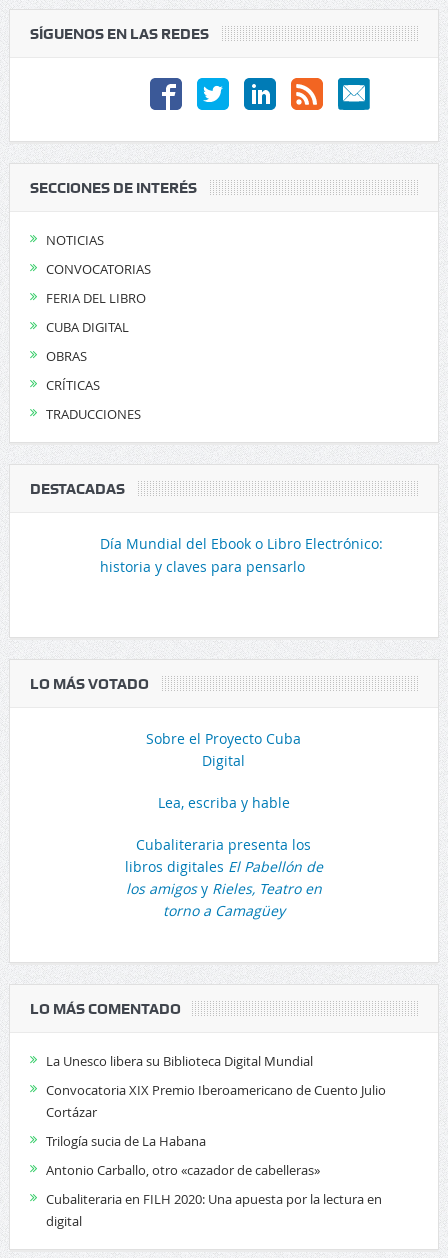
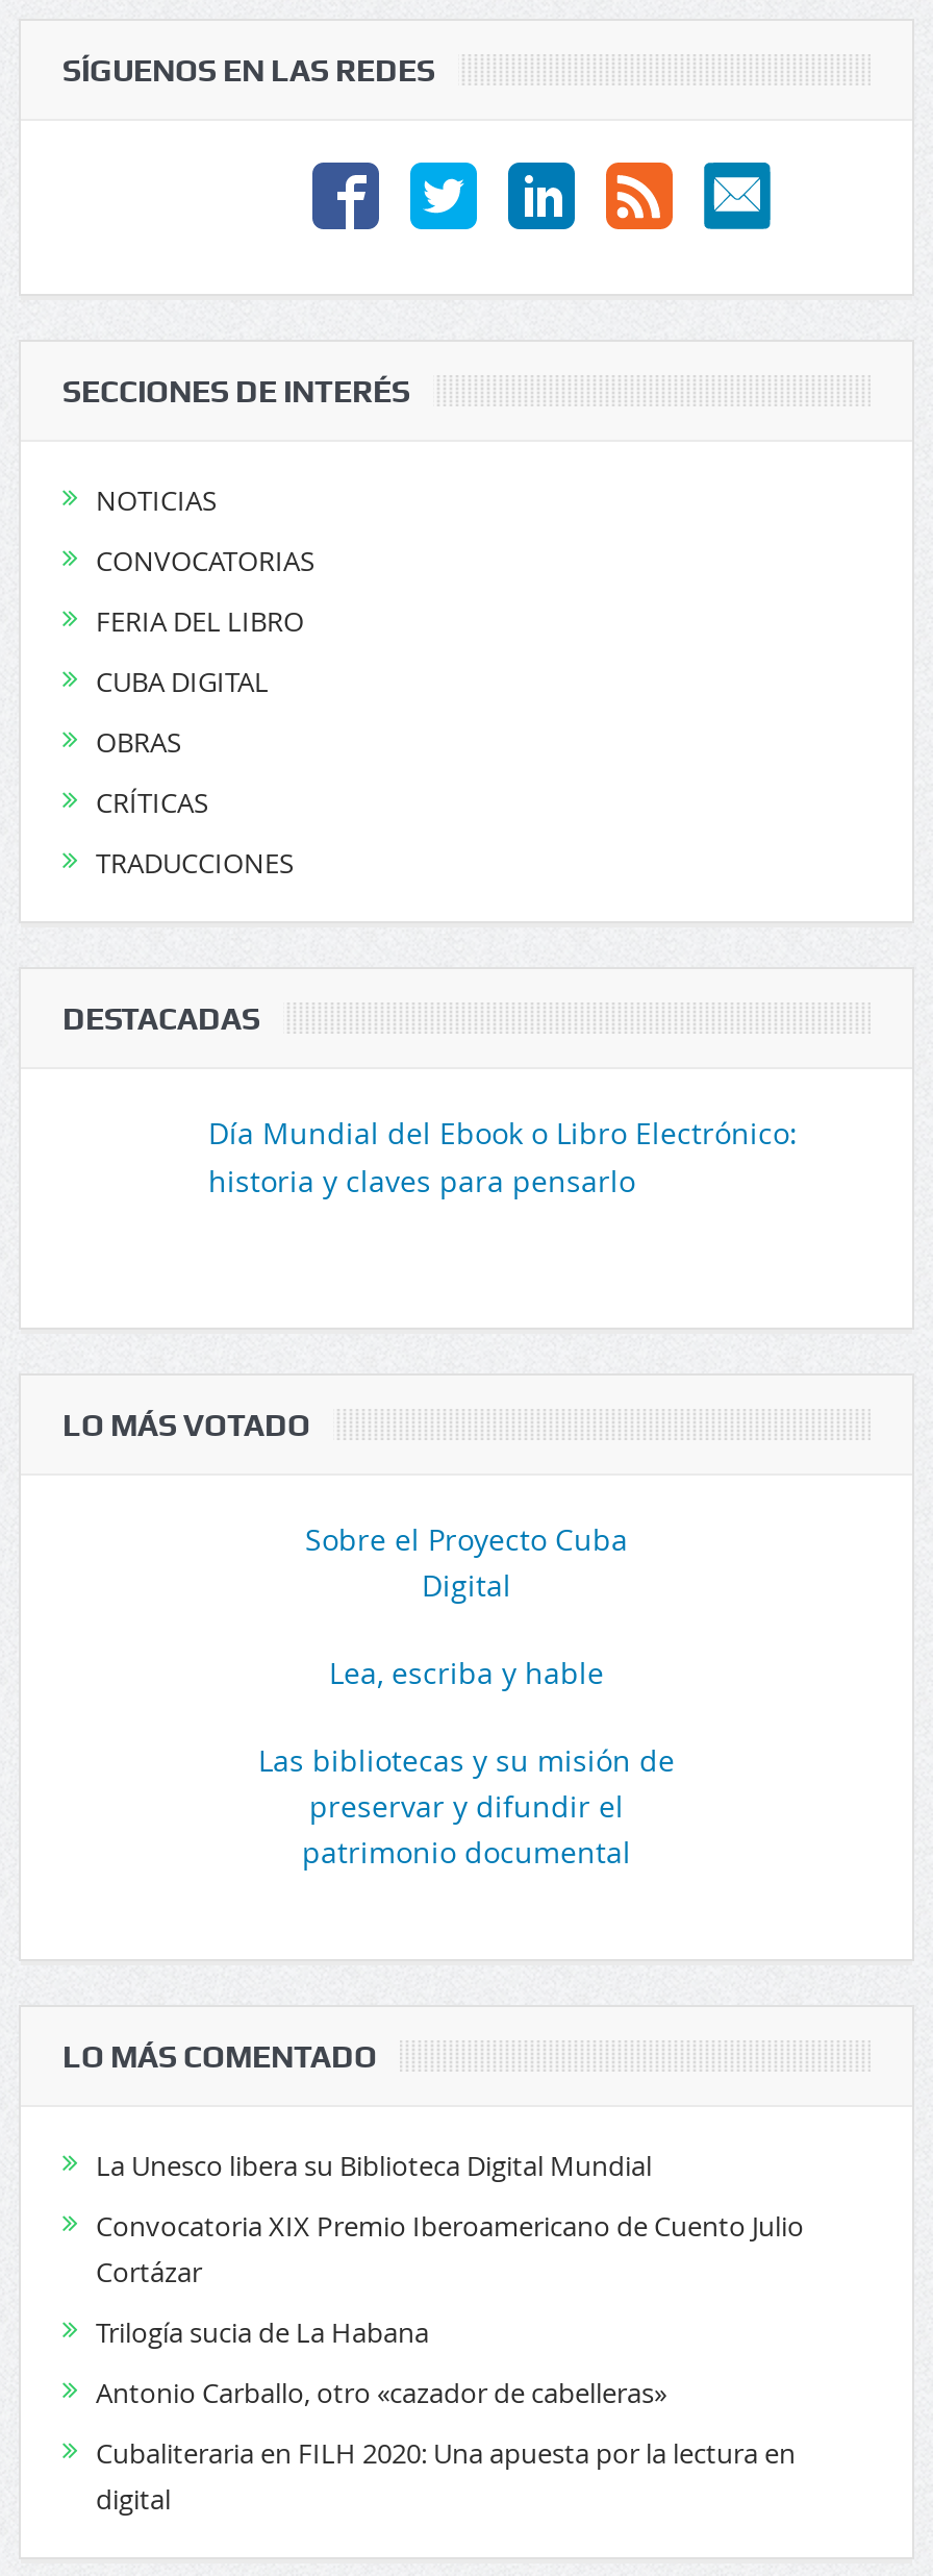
[125,835,323,920] Cubaliteraria presenta los | libros digitales El Pabellón de | los amigos y Rieles, Teatro en | torno a Camagüey -> [258,1741,675,1872] Las bibliotecas y su misión de | preservar y difundir el | patrimonio documental

